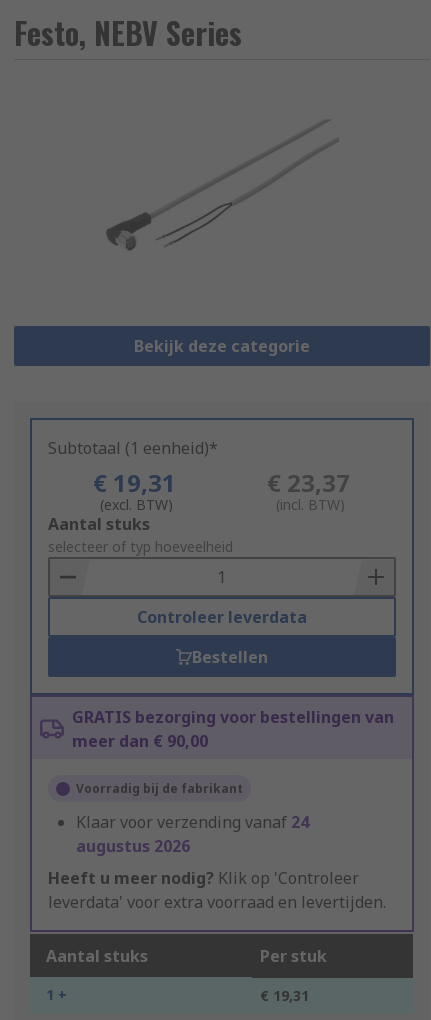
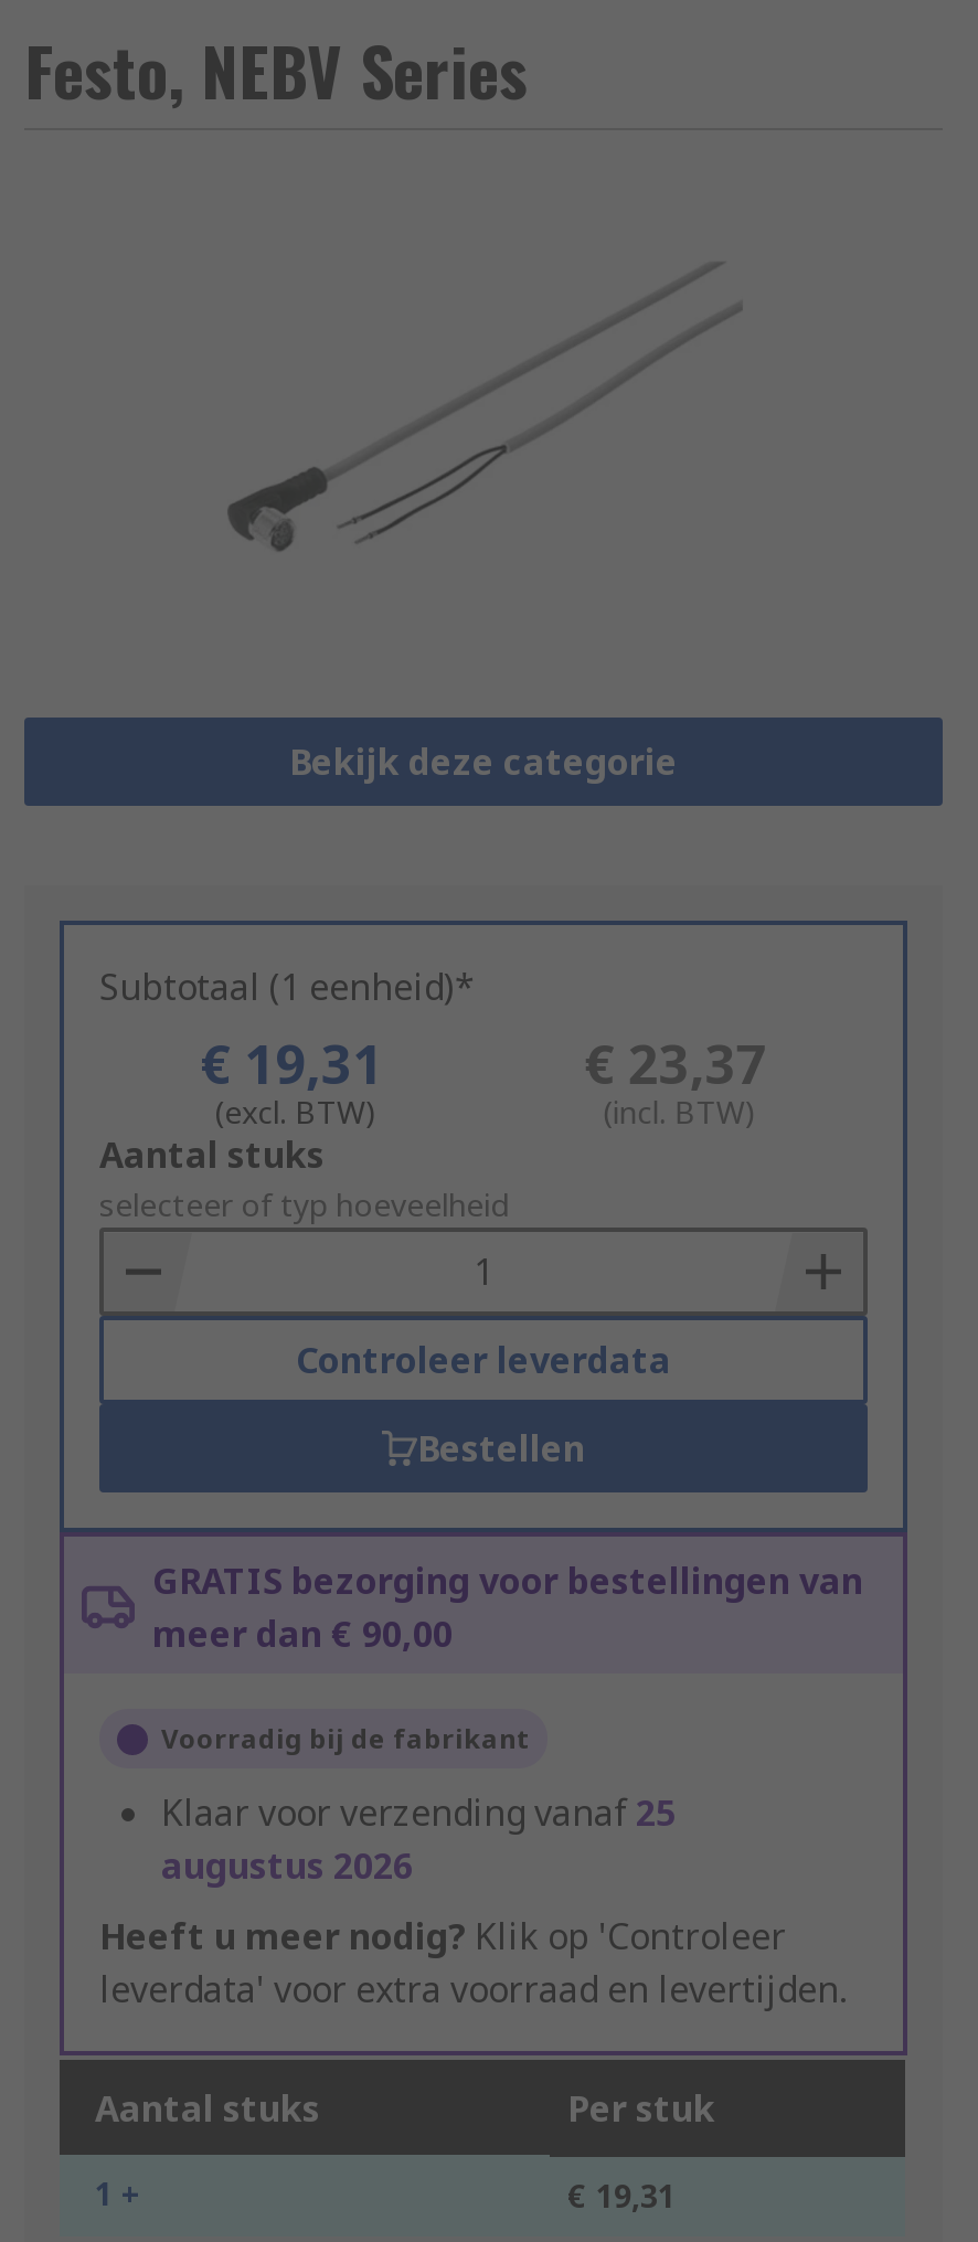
[76,811,309,833] Klaar voor verzending vanaf 24 -> [161,1789,676,1838] Klaar voor verzending vanaf 25

